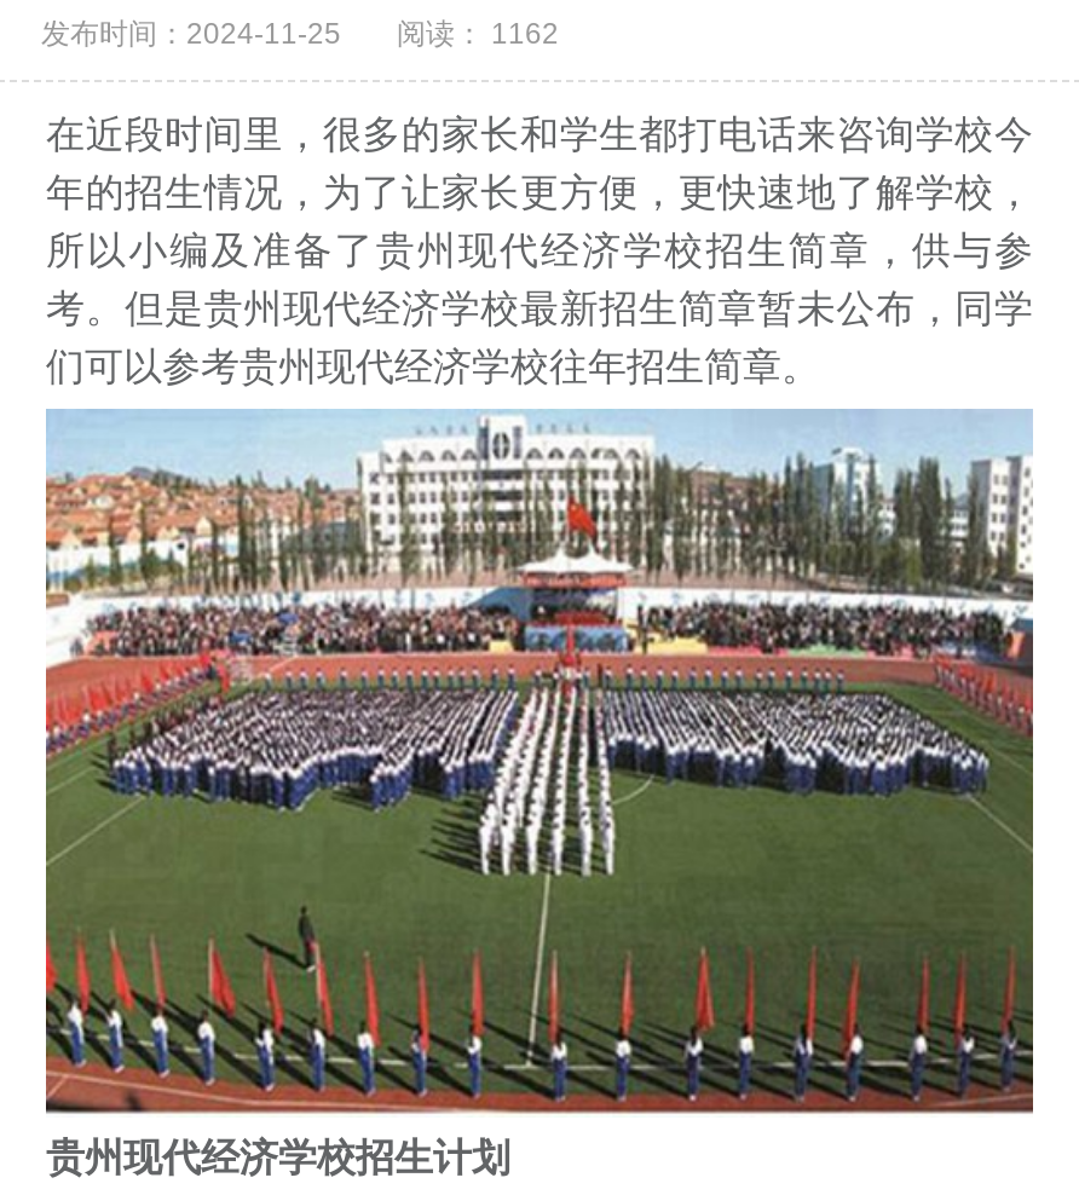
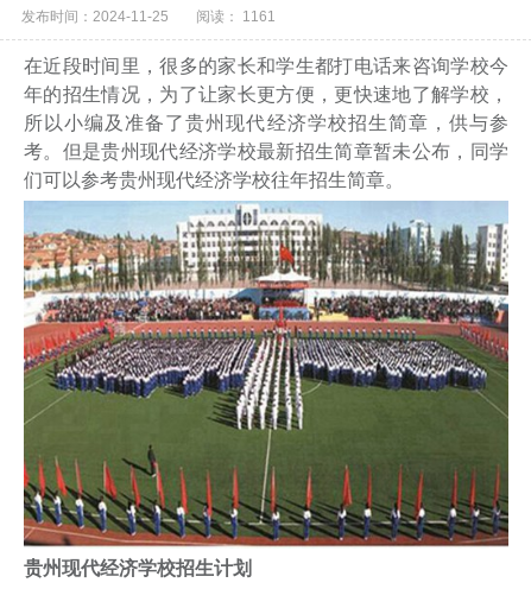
[41,17,559,51] 发布时间：2024-11-25 阅读：1162 -> [21,8,276,25] 发布时间：2024-11-25 阅读：1161

